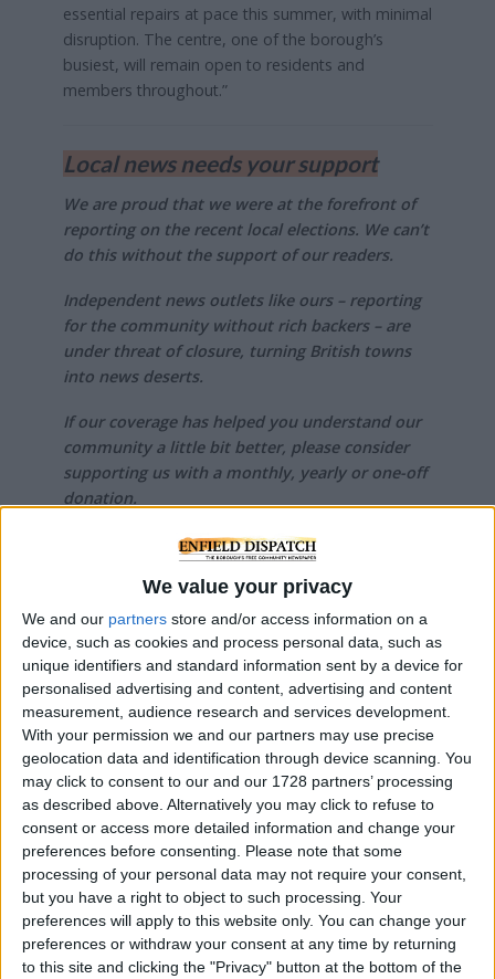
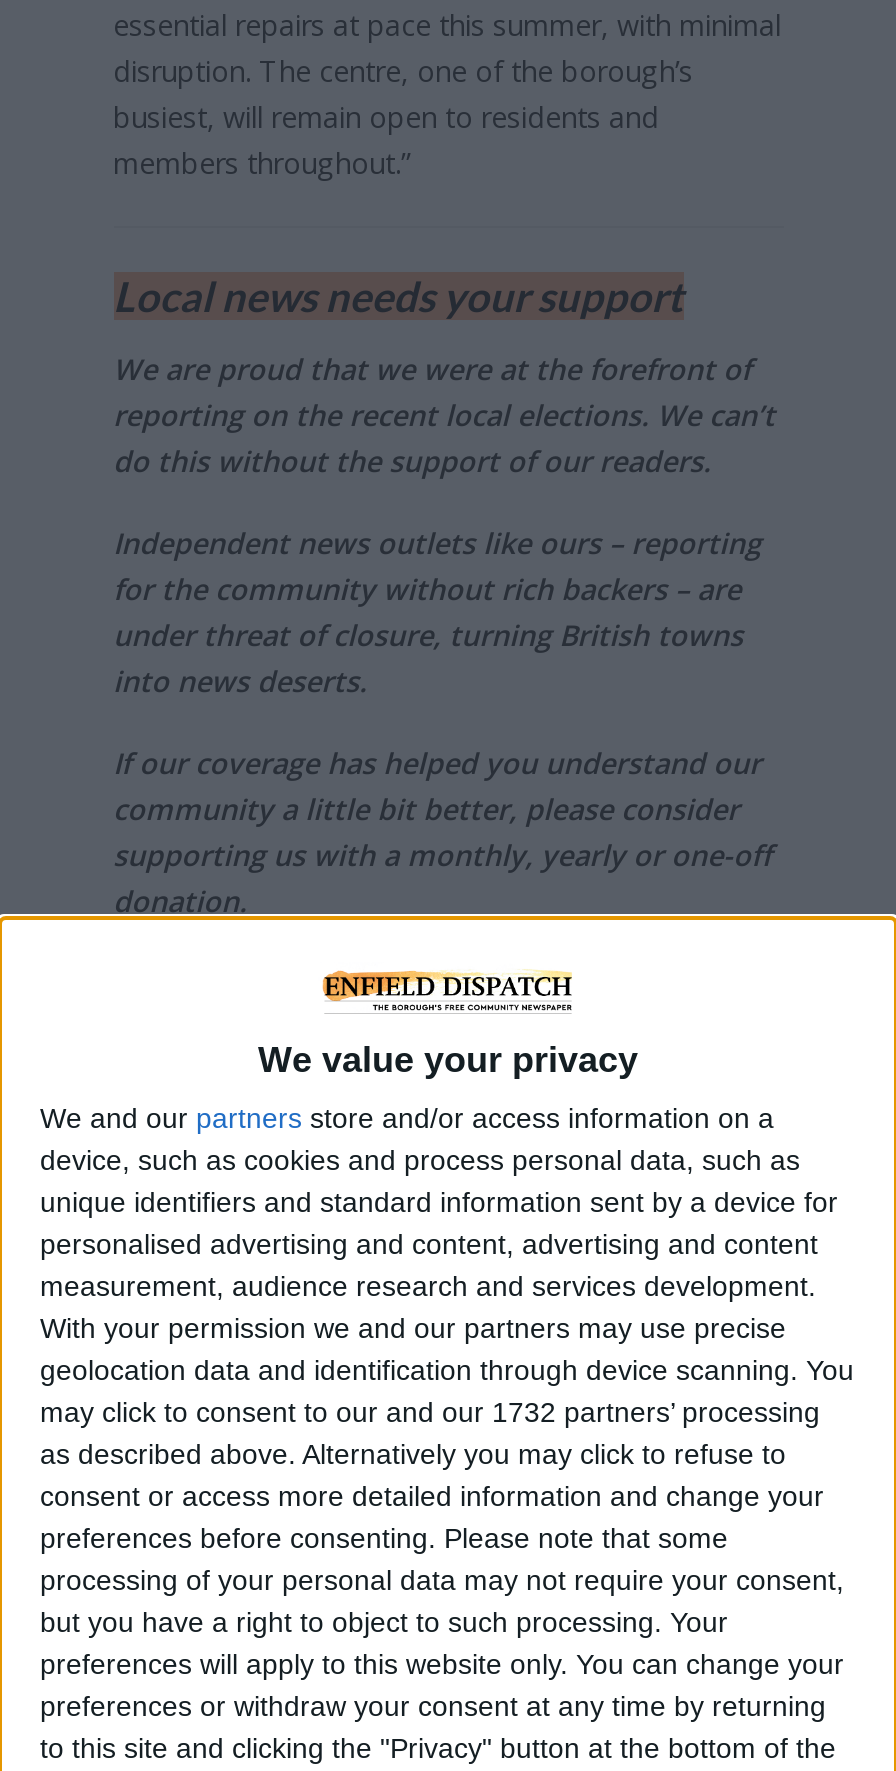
[22,772,453,790] may click to consent to our and our 1728 partners’ processing -> [40,1396,820,1428] may click to consent to our and our 1732 partners’ processing

